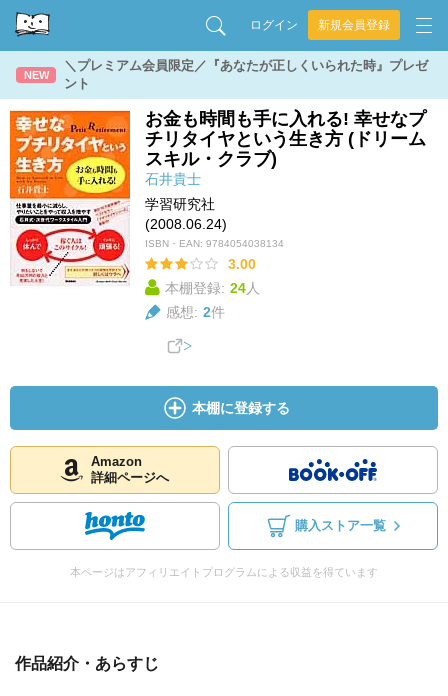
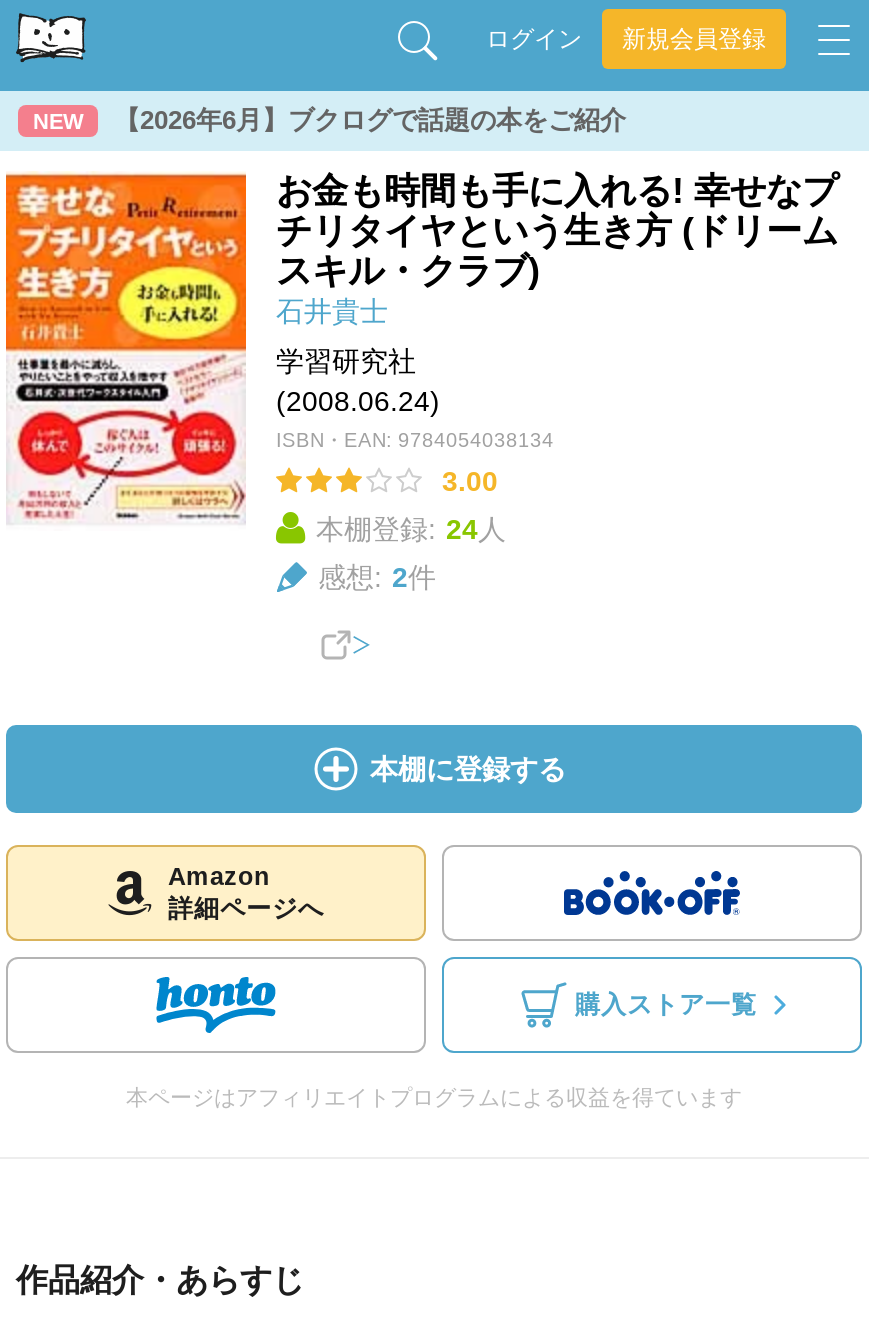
[64,58,428,91] ＼プレミアム会員限定／『あなたが正しくいられた時』プレゼ | ント -> [114,105,626,135] 【2026年6月】ブクログで話題の本をご紹介

